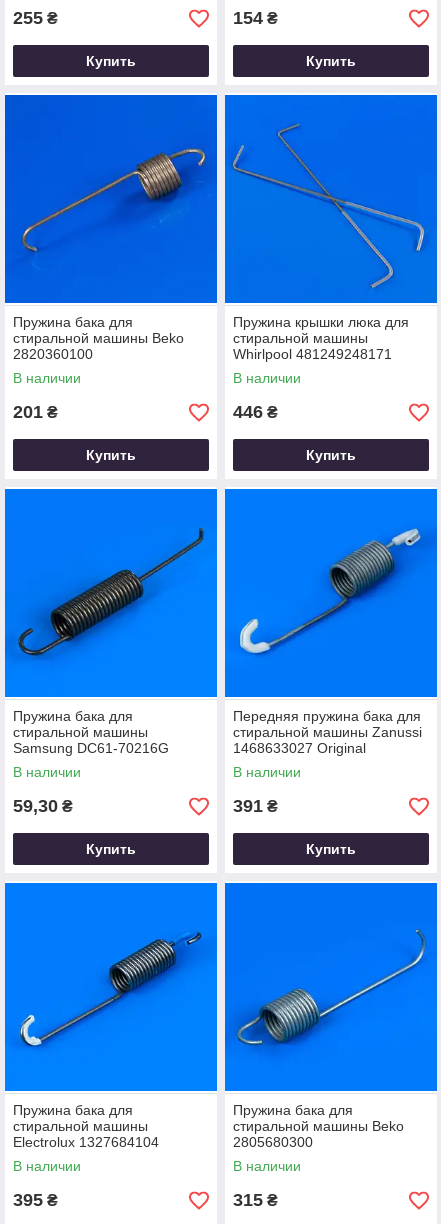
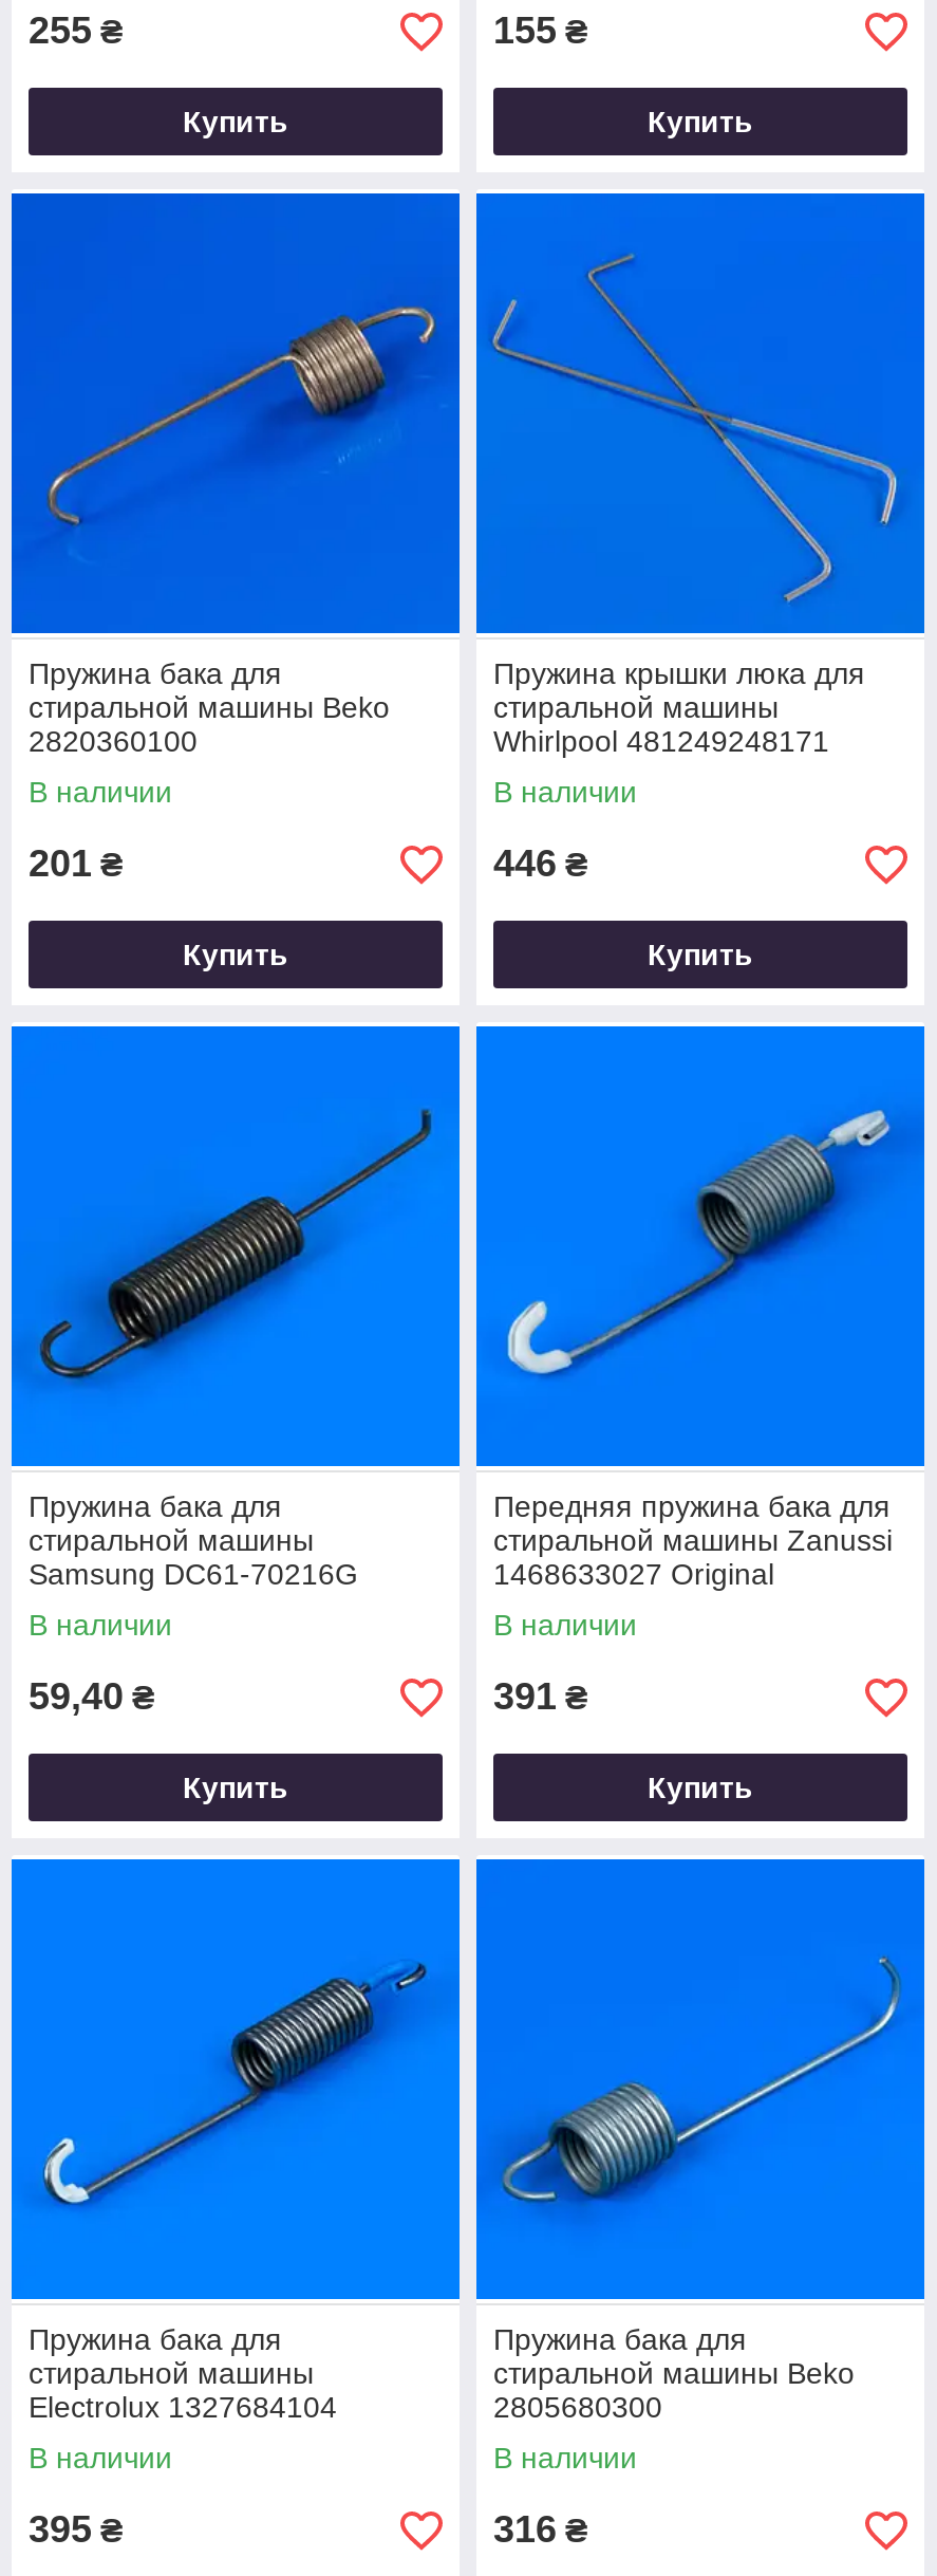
[233,8,278,28] 154 ₴ -> [493,10,588,52] 155 ₴
[13,796,73,816] 59,30 ₴ -> [29,1675,155,1718] 59,40 ₴
[233,1190,278,1210] 315 ₴ -> [493,2508,588,2551] 316 ₴

